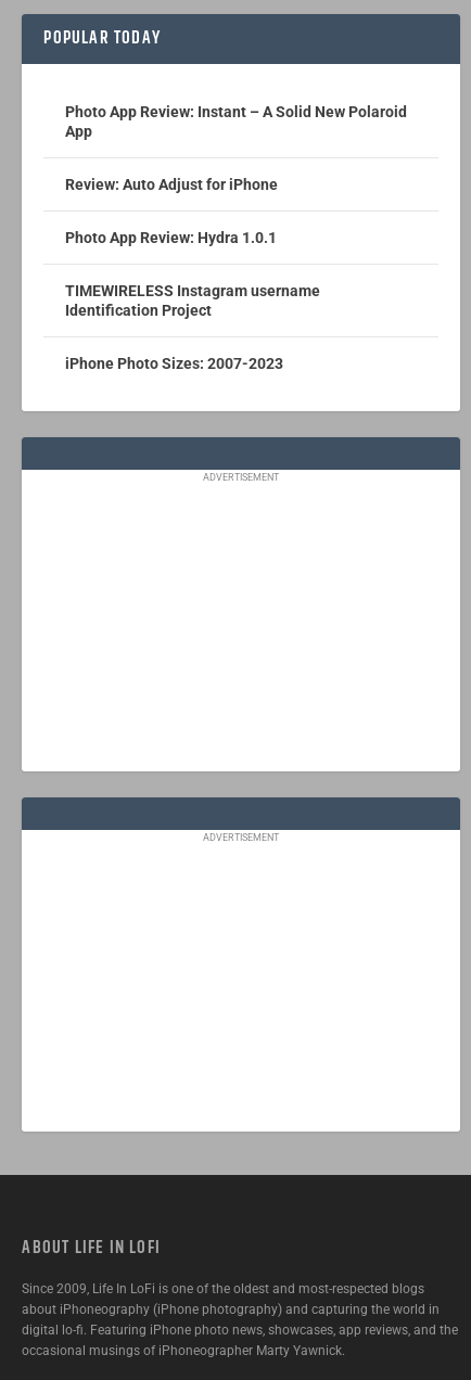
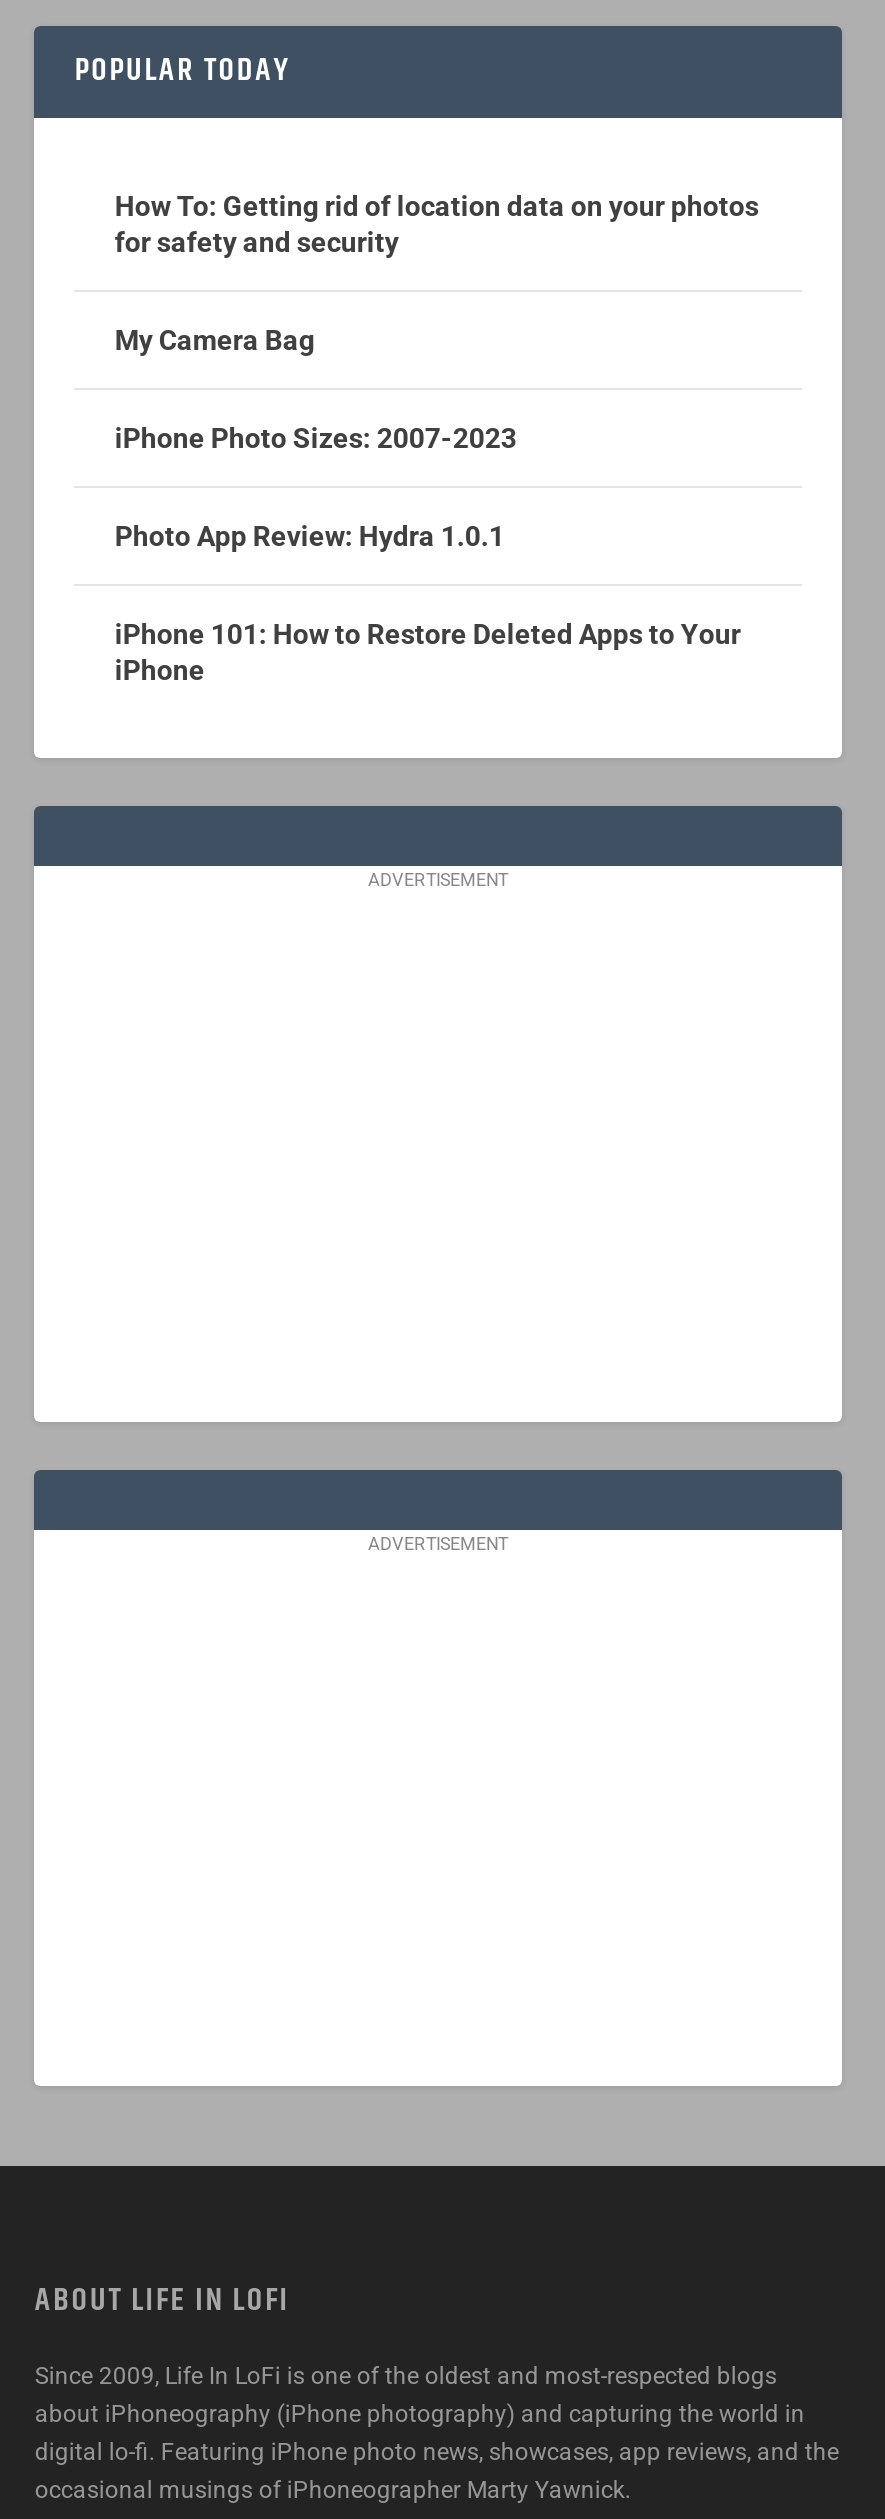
[66,103,407,193] Photo App Review: Instant – A Solid New Polaroid | App | Review: Auto Adjust for iPhone -> [115,190,759,356] How To: Getting rid of location data on your photos | for safety and security | My Camera Bag
moved [66,229,277,246] -> [115,520,505,552]: Photo App Review: Hydra 1.0.1
[66,282,321,319] TIMEWIRELESS Instagram username | Identification Project -> [115,618,741,686] iPhone 101: How to Restore Deleted Apps to Your | iPhone
moved [66,355,284,372] -> [115,422,517,454]: iPhone Photo Sizes: 2007-2023

